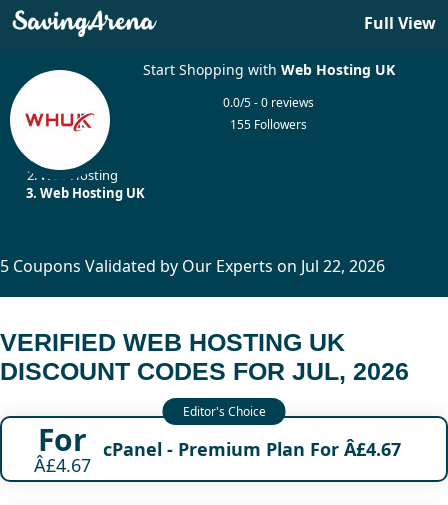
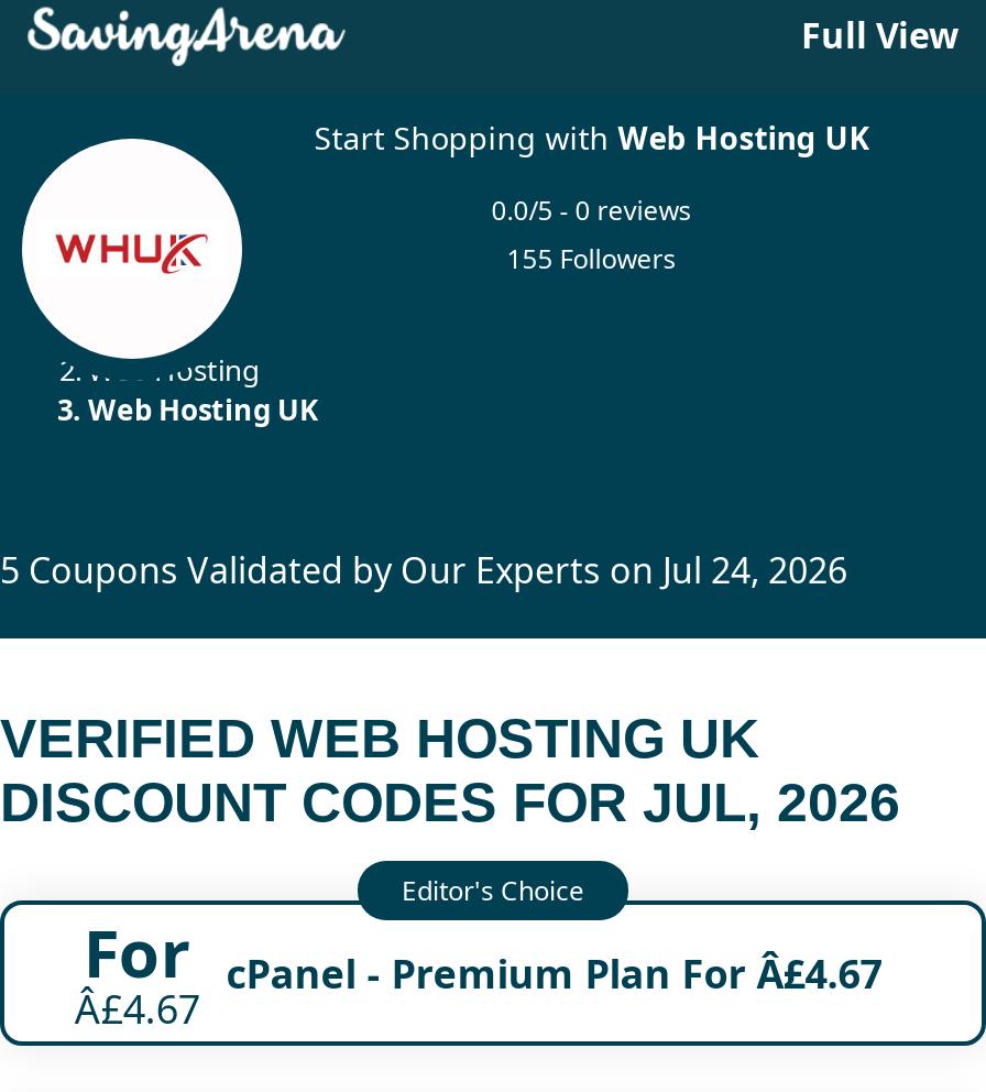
[0,255,385,277] 5 Coupons Validated by Our Experts on Jul 22, 2026 -> [0,546,847,595] 5 Coupons Validated by Our Experts on Jul 24, 2026

